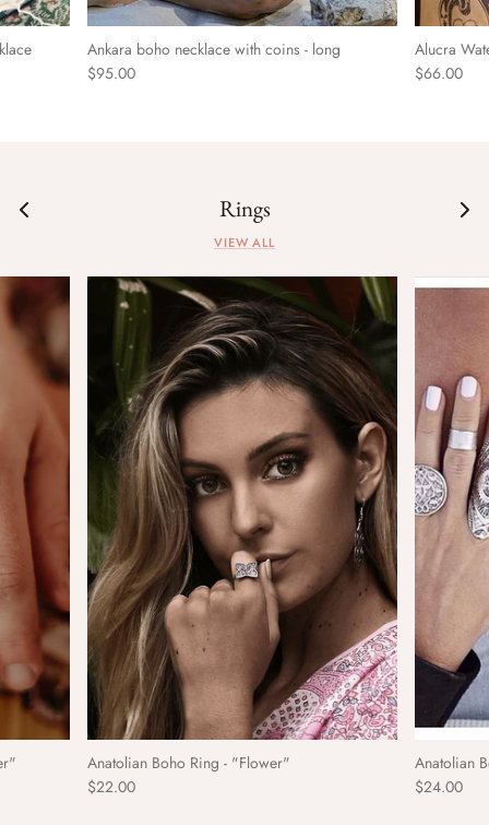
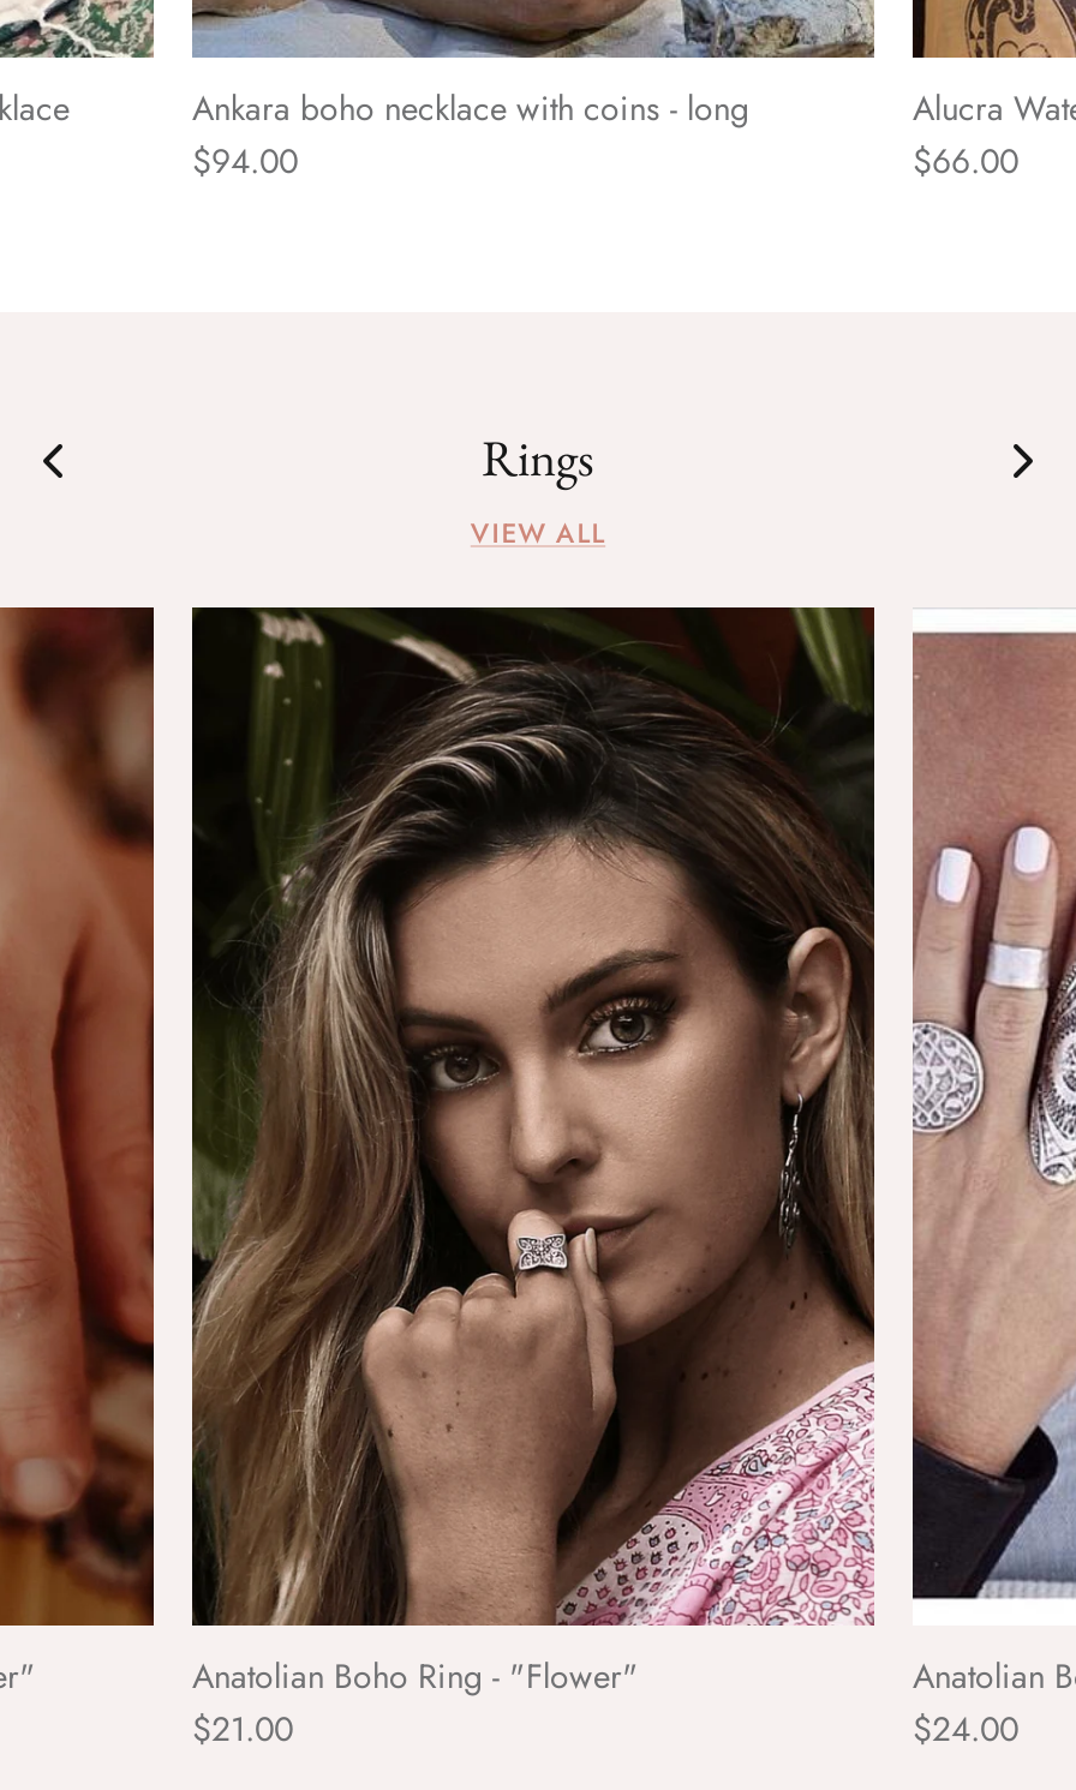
[87,62,135,84] $95.00 -> [192,137,298,185] $94.00
[87,776,135,798] $22.00 -> [192,1705,293,1753] $21.00

